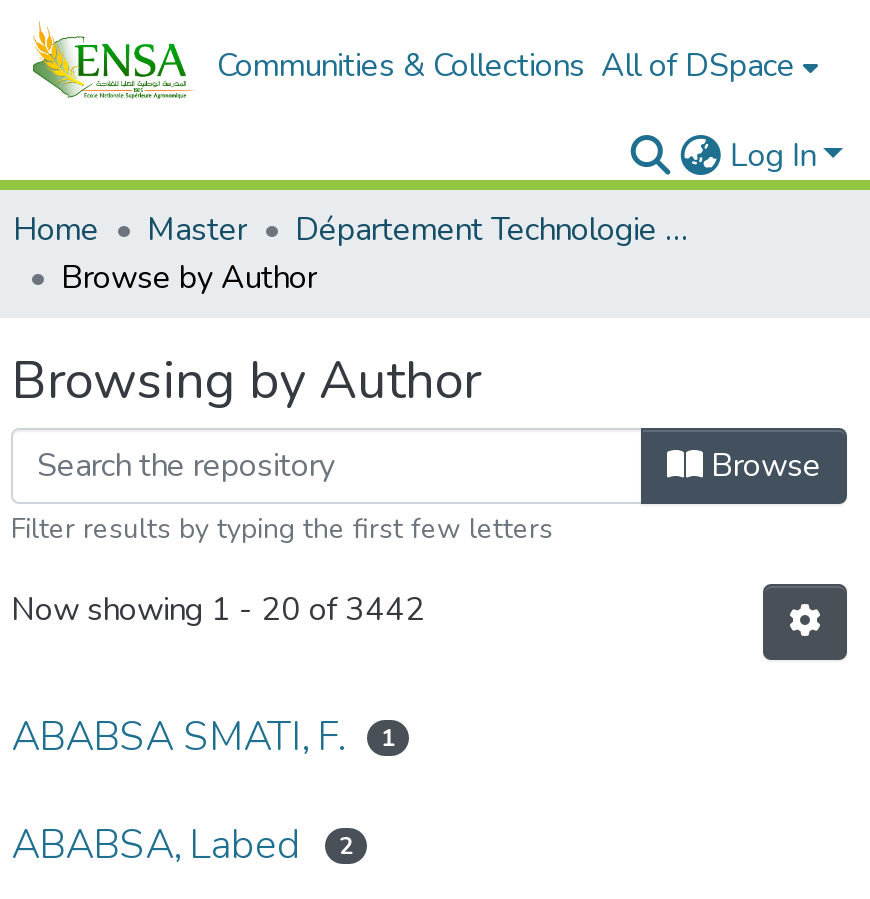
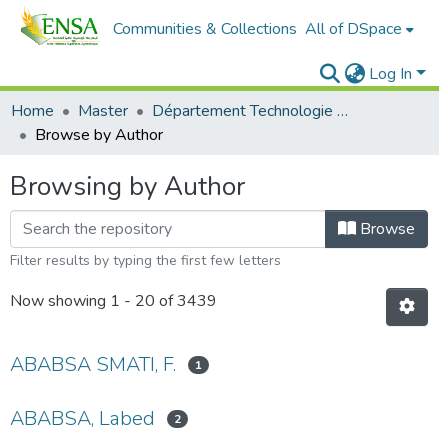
[11,588,425,632] Now showing 1 - 20 of 3442 -> [10,290,217,312] Now showing 1 - 20 of 3439

